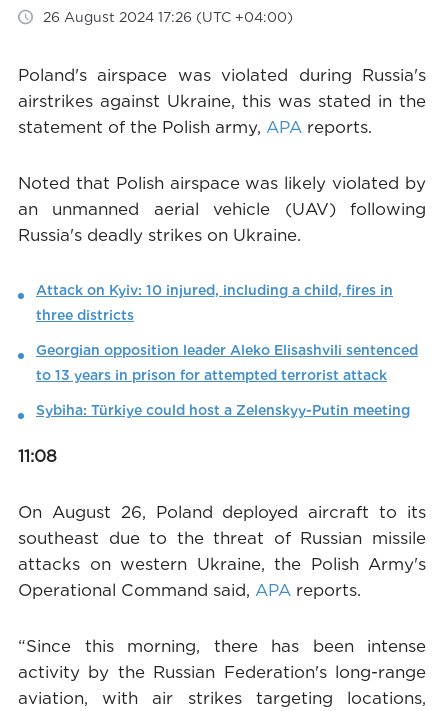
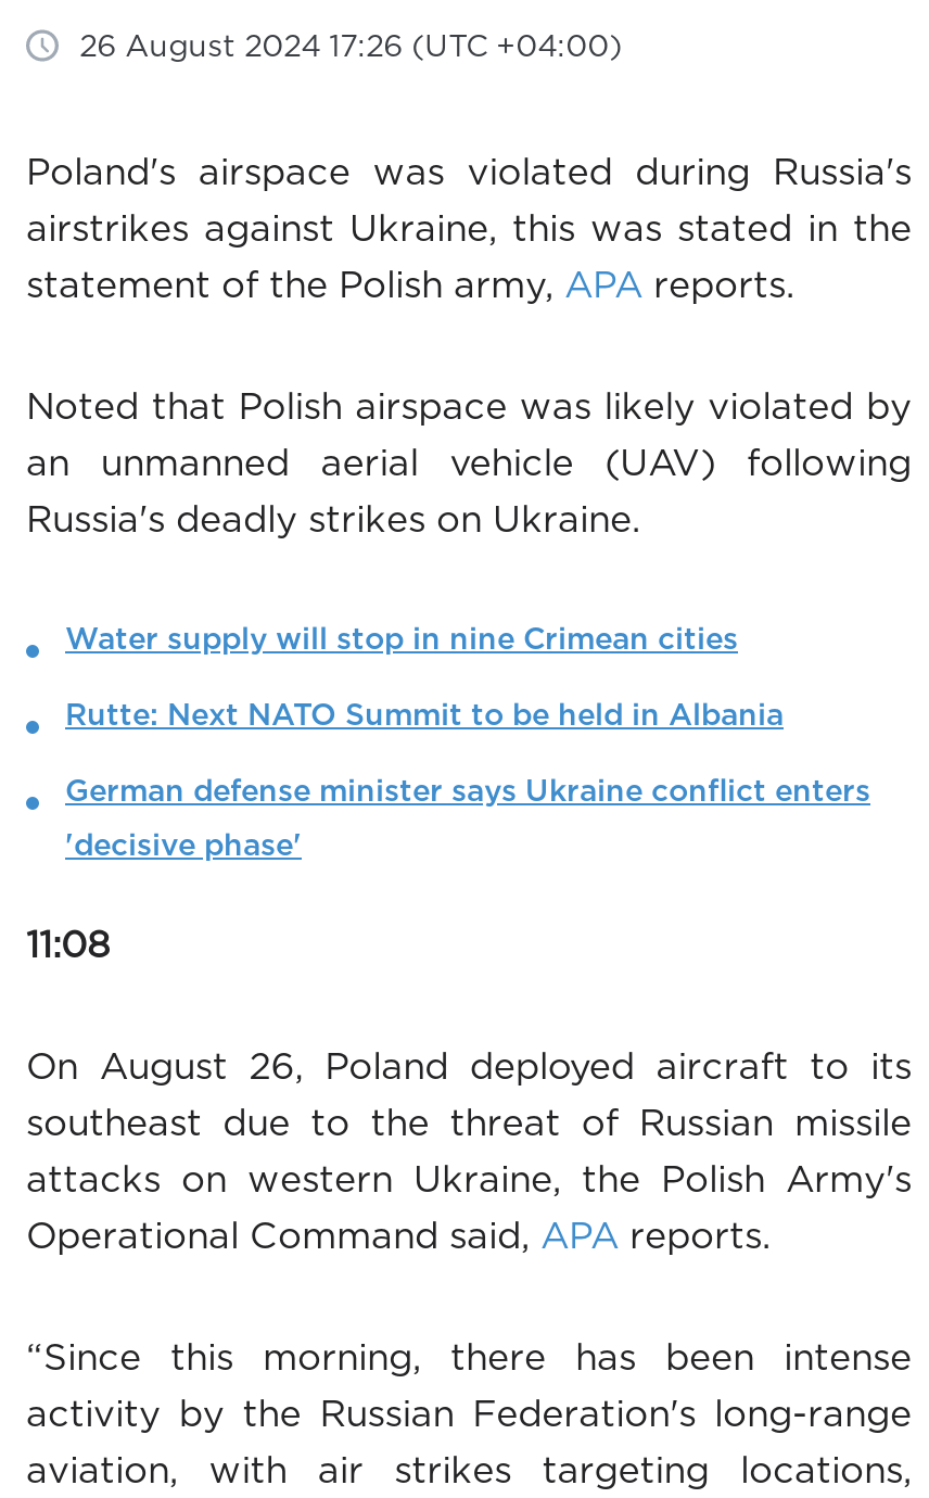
[36,282,418,418] Attack on Kyiv: 10 injured, including a child, fires in | three districts | Georgian opposition leader Aleko Elisashvili sentenced | to 13 years in prison for attempted terrorist attack | Sybiha: Türkiye could host a Zelenskyy-Putin meeting -> [65,621,870,862] Water supply will stop in nine Crimean cities | Rutte: Next NATO Summit to be held in Albania | German defense minister says Ukraine conflict enters | 'decisive phase'

